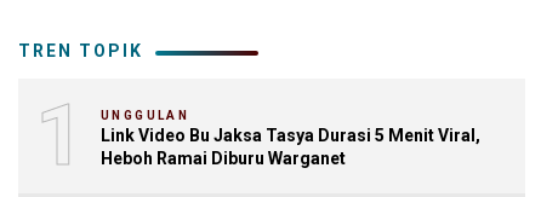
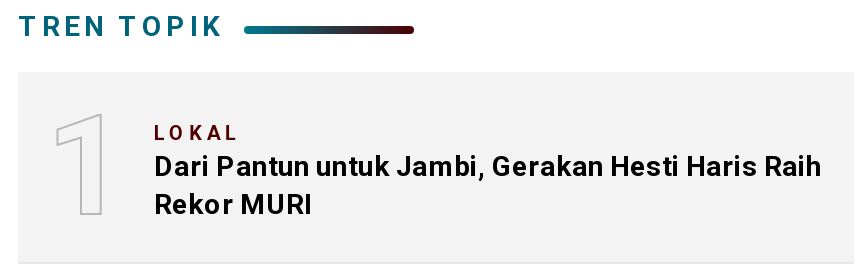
[101,109,480,168] UNGGULAN | Link Video Bu Jaksa Tasya Durasi 5 Menit Viral, | Heboh Ramai Diburu Warganet -> [154,122,822,220] LOKAL | Dari Pantun untuk Jambi, Gerakan Hesti Haris Raih | Rekor MURI

